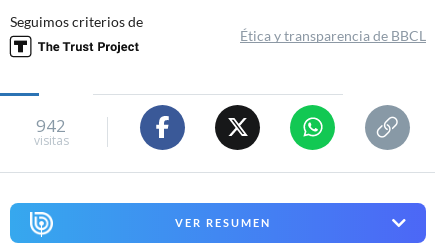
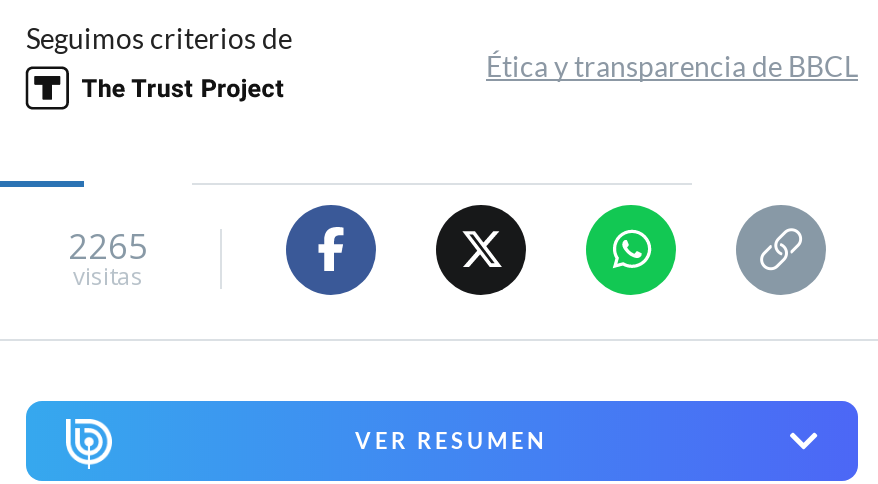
[36,114,66,137] 942 -> [68,223,148,269] 2265

